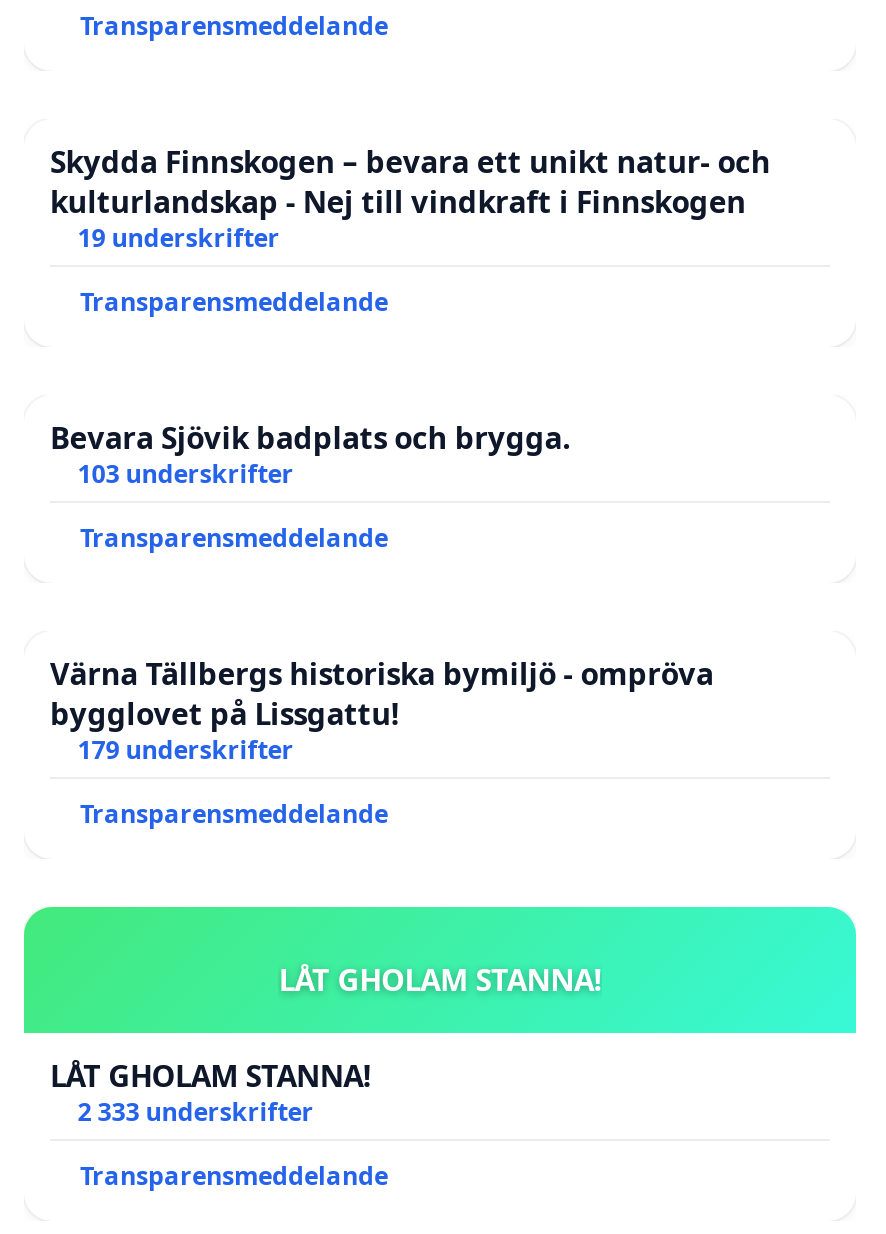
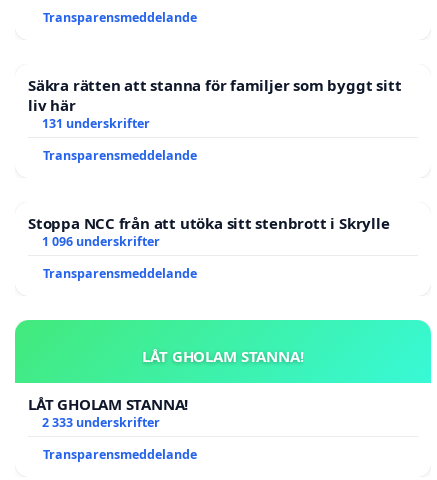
[50,142,770,256] Skydda Finnskogen – bevara ett unikt natur- och | kulturlandskap - Nej till vindkraft i Finnskogen | 19 underskrifter -> [28,75,401,132] Säkra rätten att stanna för familjer som byggt sitt | liv här | 131 underskrifter
[50,418,714,768] Bevara Sjövik badplats och brygga. | 103 underskrifter | Transparensmeddelande | Värna Tällbergs historiska bymiljö - ompröva | bygglovet på Lissgattu! | 179 underskrifter -> [28,213,389,250] Stoppa NCC från att utöka sitt stenbrott i Skrylle | 1 096 underskrifter

